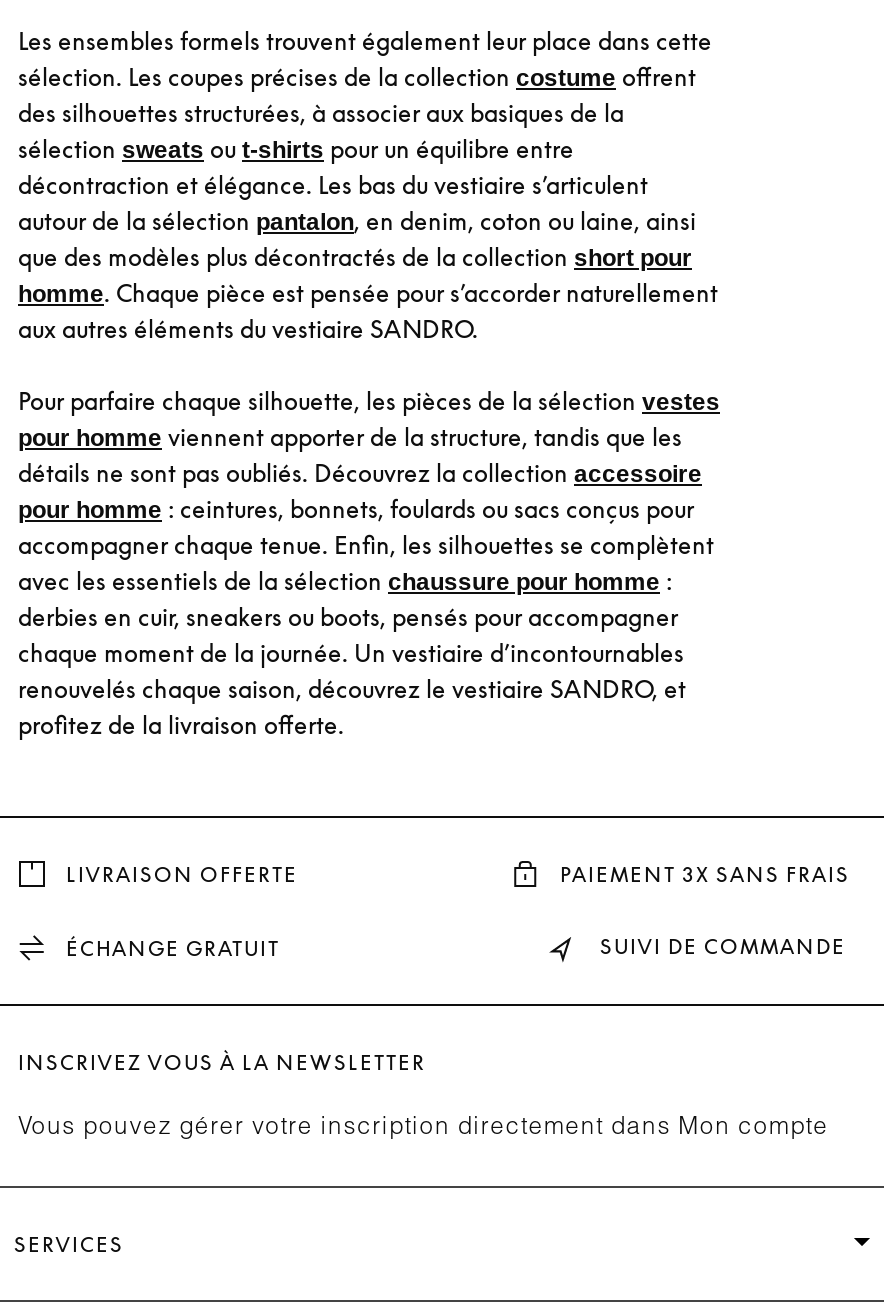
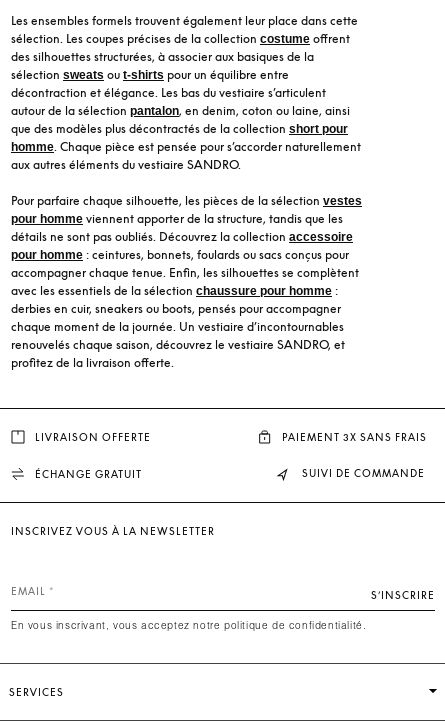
[18,1116,829,1140] Vous pouvez gérer votre inscription directement dans Mon compte -> [11,585,435,632] EMAIL | S’INSCRIRE | En vous inscrivant, vous acceptez notre politique de confidentialité.

